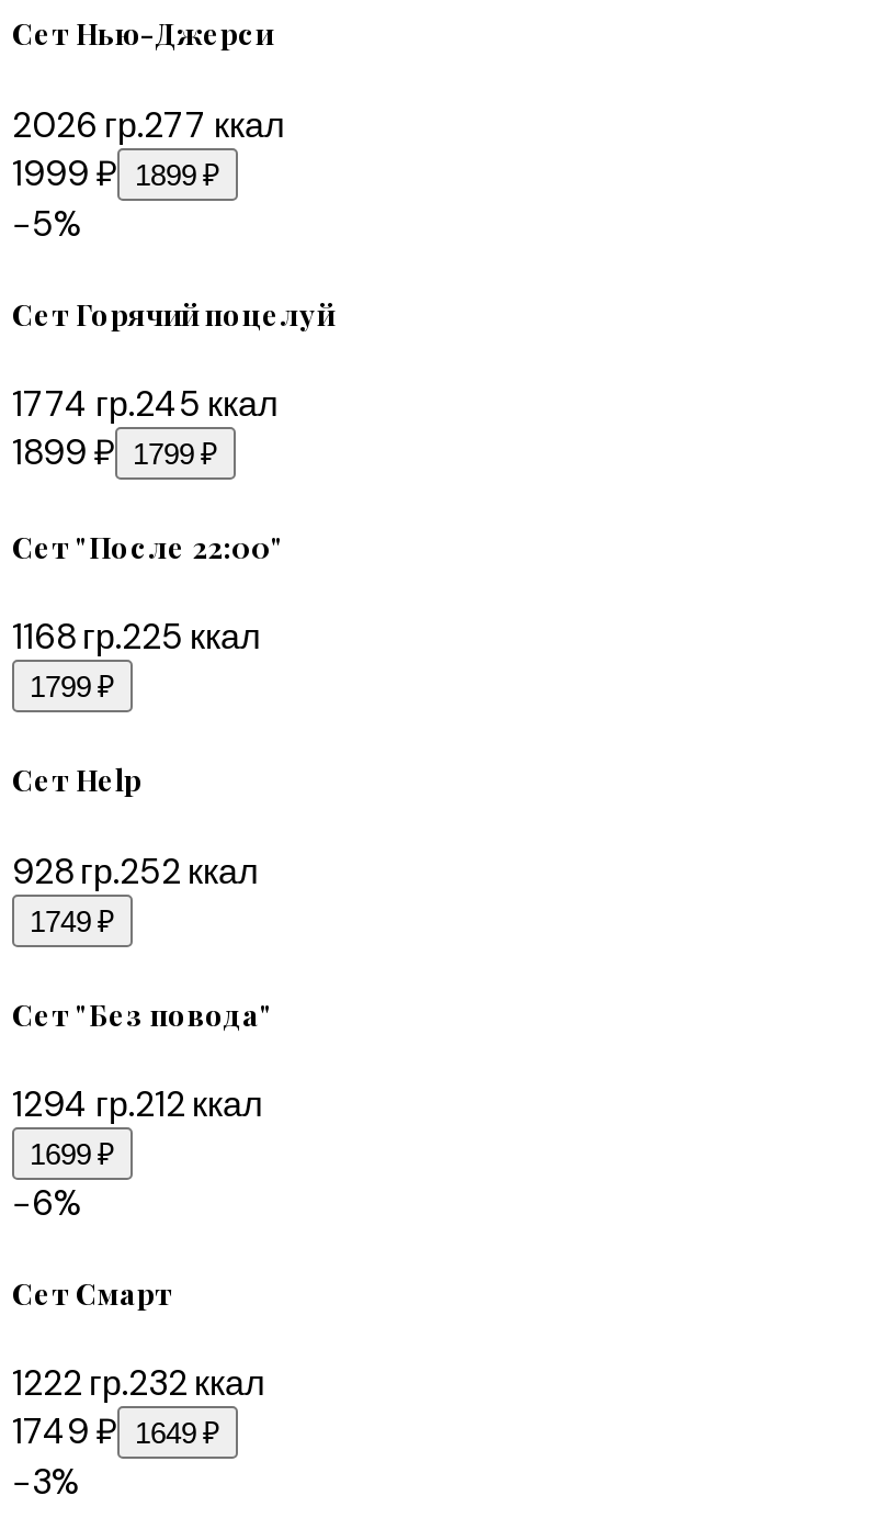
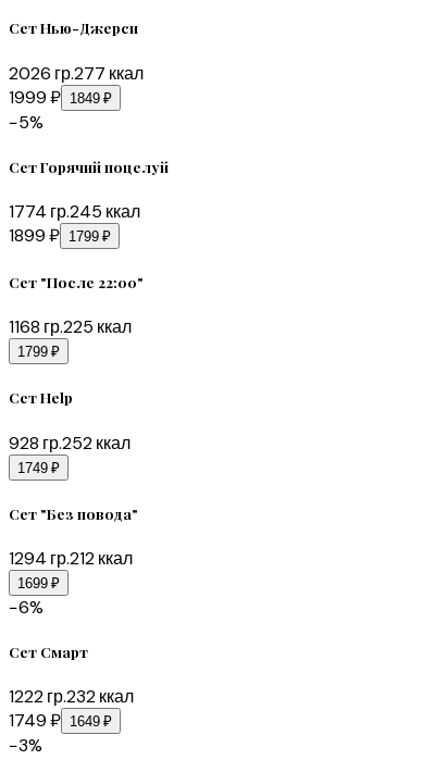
[12,149,220,196] 1999 ₽ 1899 ₽ -> [9,85,112,108] 1999 ₽ 1849 ₽

